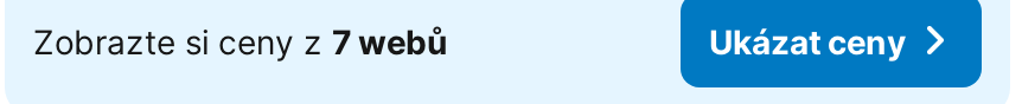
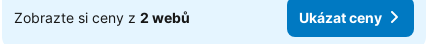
[33,20,448,60] Zobrazte si ceny z 7 webů -> [14,8,190,25] Zobrazte si ceny z 2 webů

